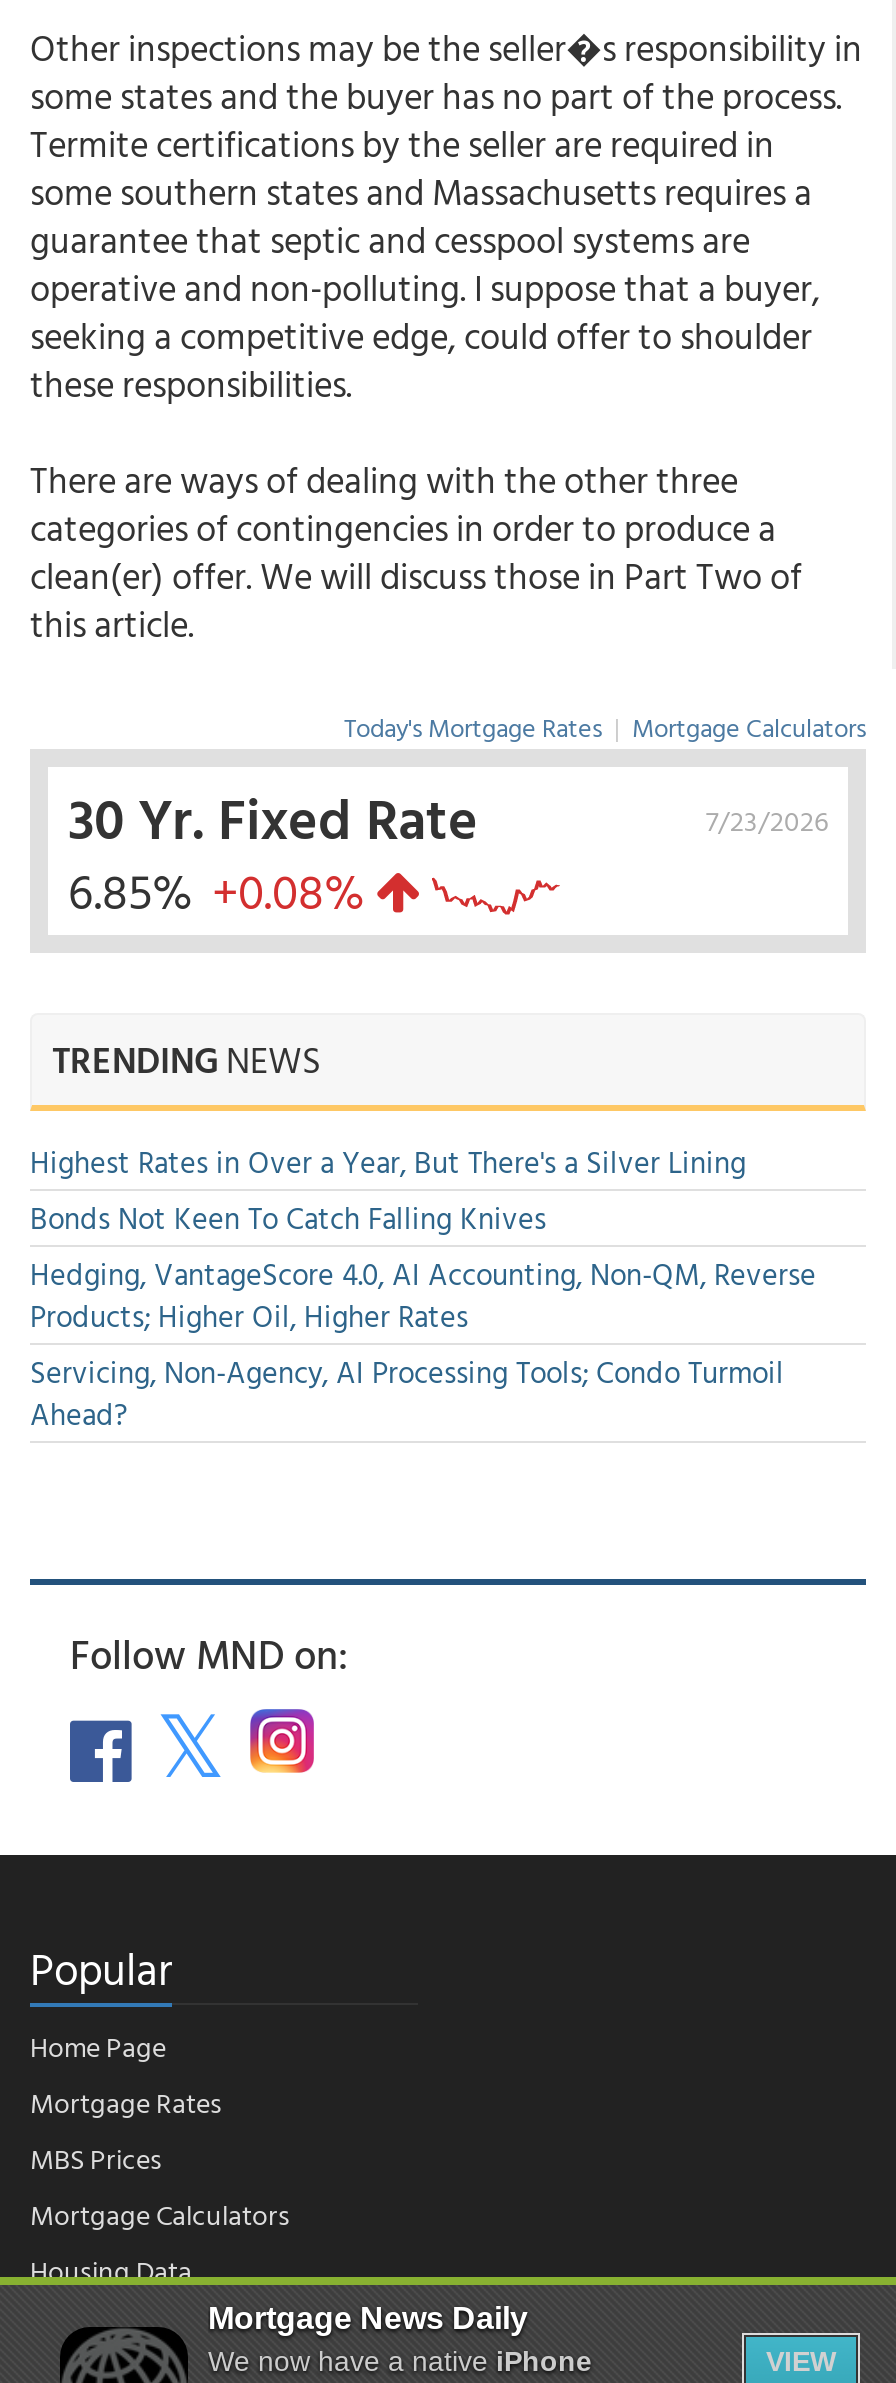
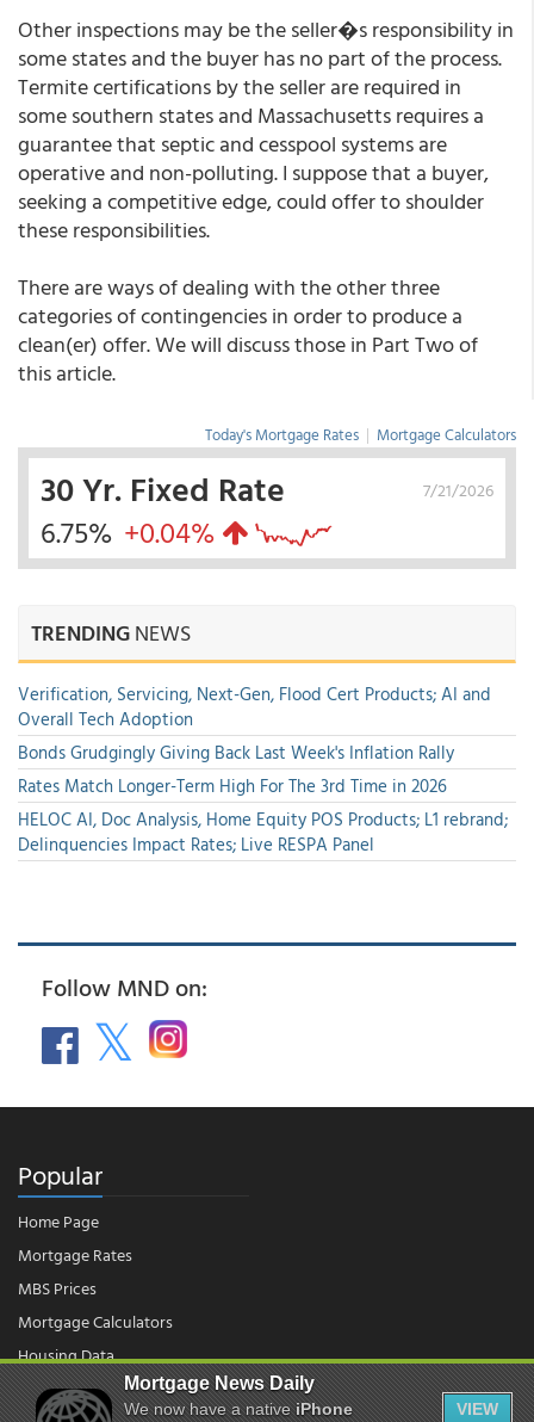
[706,799,828,841] 7/23/2026 -> [423,477,493,502] 7/21/2026
[68,855,376,927] 6.85% +0.08% -> [41,511,222,554] 6.75% +0.04%
[30,1139,816,1437] Highest Rates in Over a Year, But There's a Silver Lining | Bonds Not Keen To Catch Falling Knives | Hedging, VantageScore 4.0, AI Accounting, Non-QM, Reverse | Products; Higher Oil, Higher Rates | Servicing, Non-Agency, AI Processing Tools; Condo Turmoil | Ahead? -> [18,680,508,858] Verification, Servicing, Next-Gen, Flood Cert Products; AI and | Overall Tech Adoption | Bonds Grudgingly Giving Back Last Week's Inflation Rally | Rates Match Longer-Term High For The 3rd Time in 2026 | HELOC AI, Doc Analysis, Home Equity POS Products; L1 rebrand; | Delinquencies Impact Rates; Live RESPA Panel

